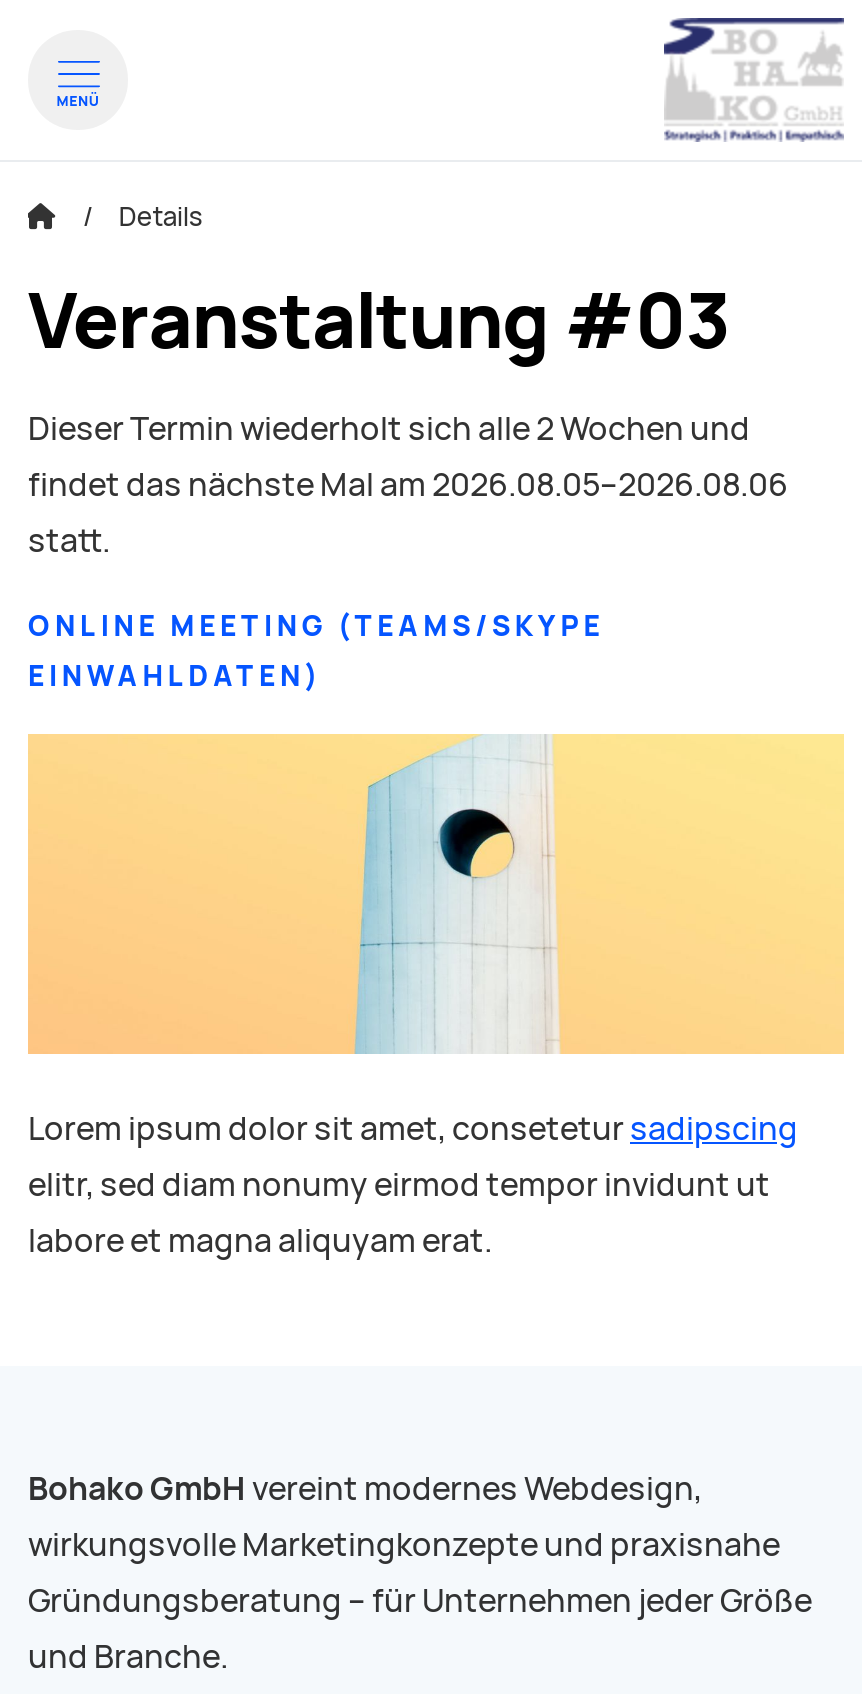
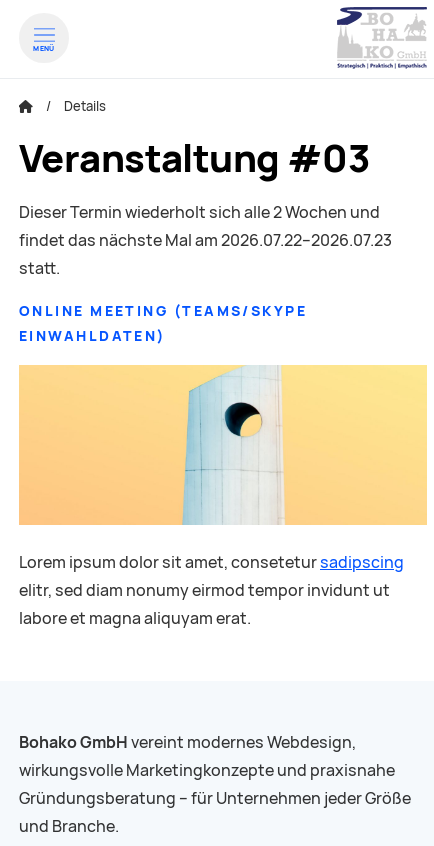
[28,465,788,507] findet das nächste Mal am 2026.08.05–2026.08.06 -> [19,230,392,251] findet das nächste Mal am 2026.07.22–2026.07.23

